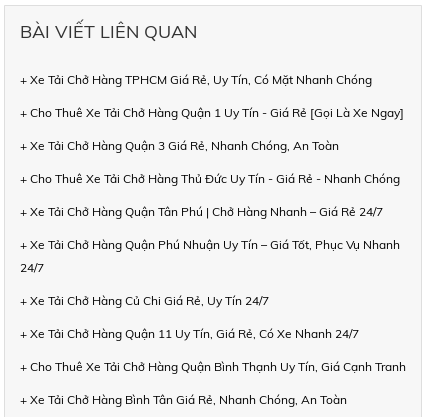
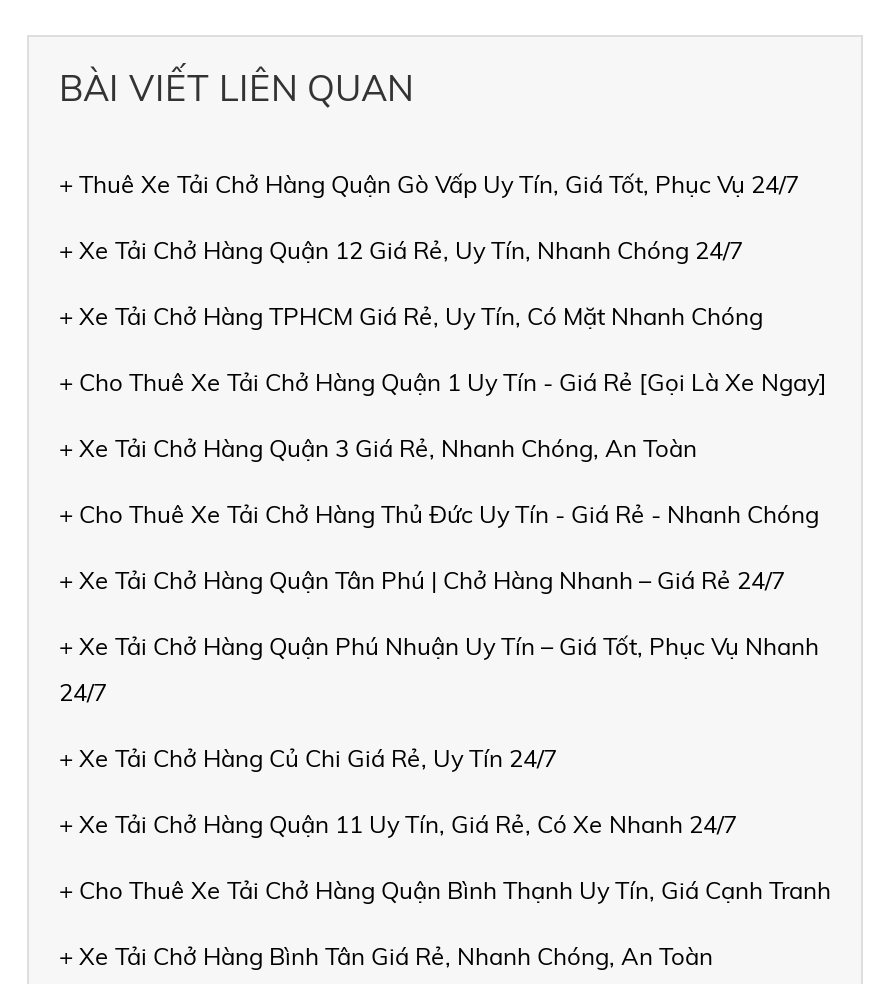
none -> [59,170,799,266] + Thuê Xe Tải Chở Hàng Quận Gò Vấp Uy Tín, Giá Tốt, Phục Vụ 24/7 | + Xe Tải Chở Hàng Quận 12 Giá Rẻ, Uy Tín, Nhanh Chóng 24/7

